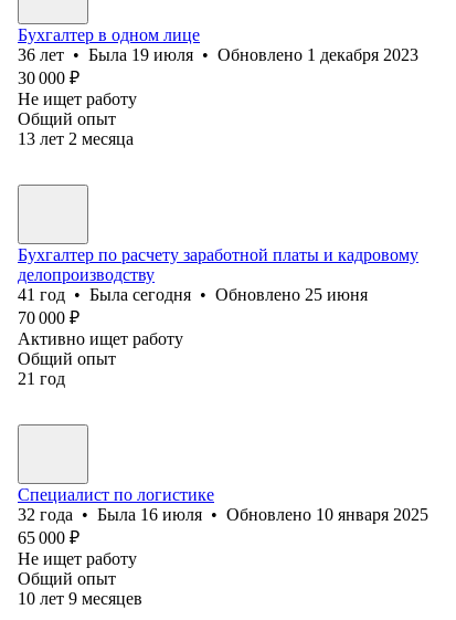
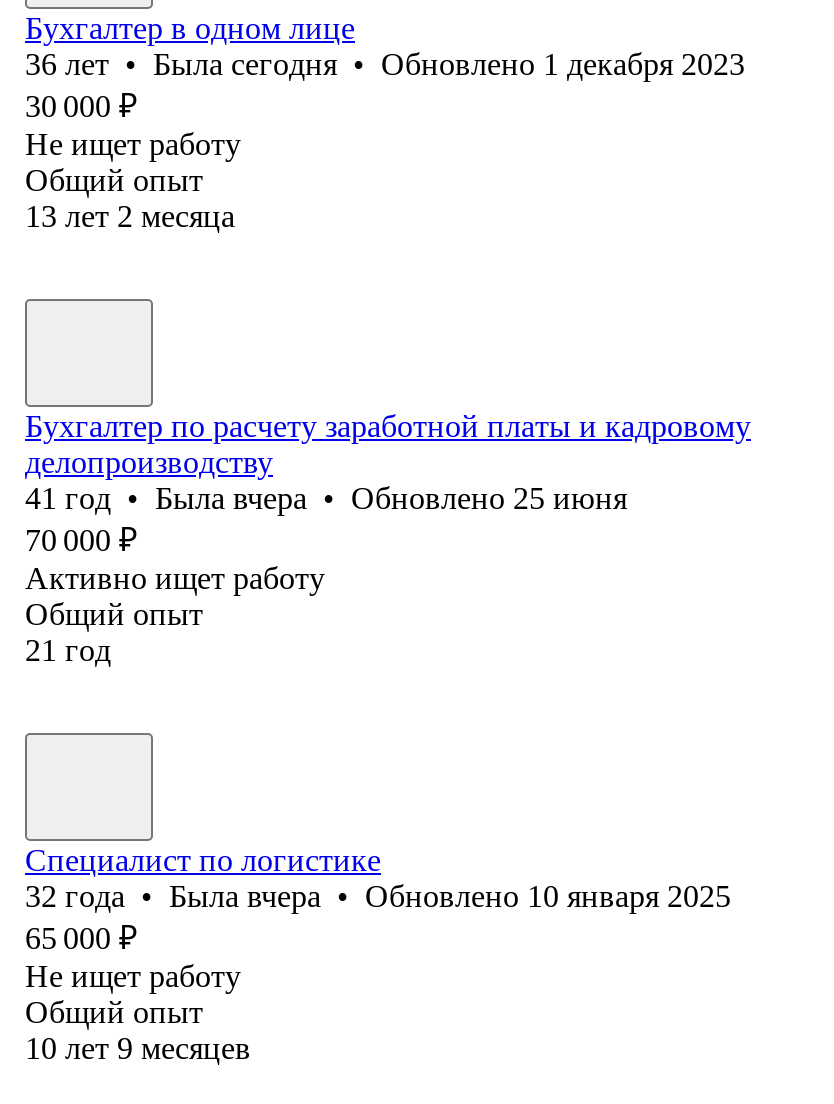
[18,45,418,64] 36 лет • Была 19 июля • Обновлено 1 декабря 2023 -> [25,47,745,81] 36 лет • Была сегодня • Обновлено 1 декабря 2023
[18,285,368,304] 41 год • Была сегодня • Обновлено 25 июня -> [25,481,627,515] 41 год • Была вчера • Обновлено 25 июня
[18,505,428,524] 32 года • Была 16 июля • Обновлено 10 января 2025 -> [25,879,731,913] 32 года • Была вчера • Обновлено 10 января 2025

